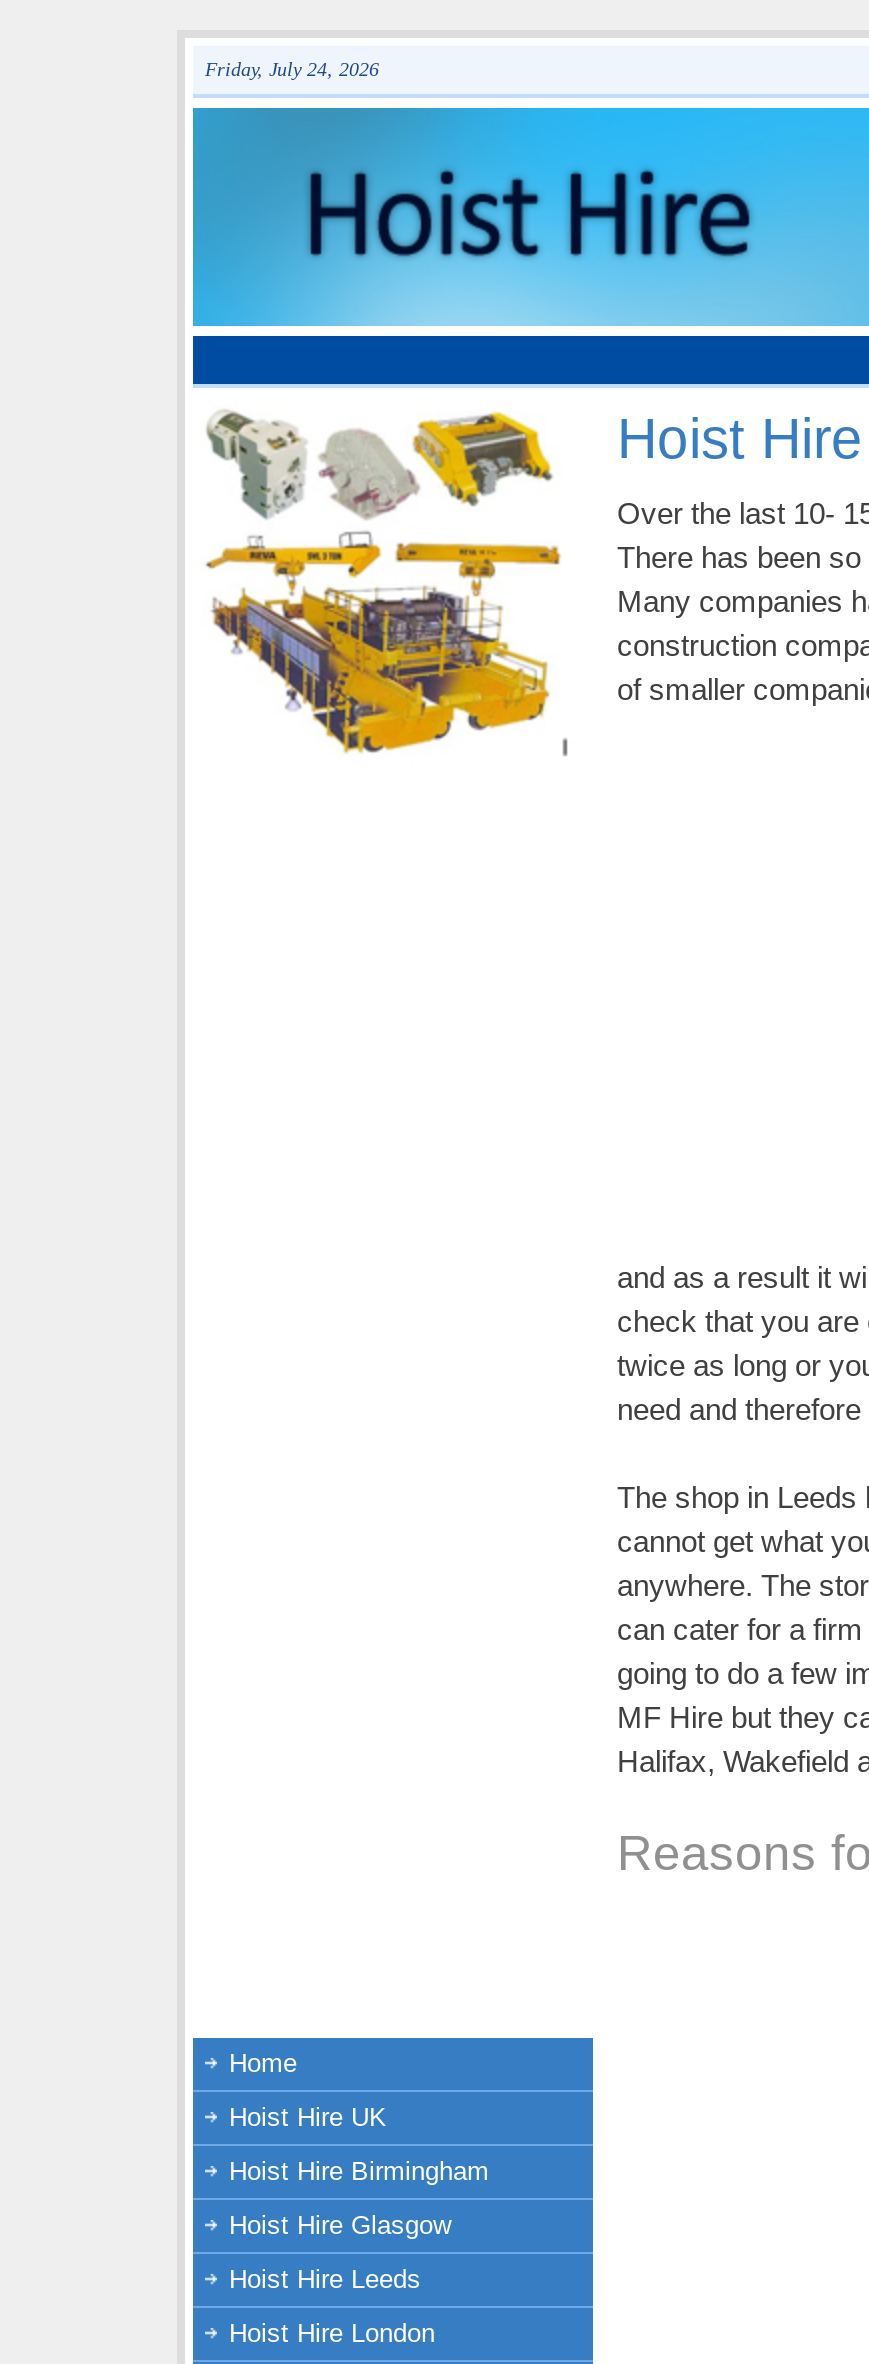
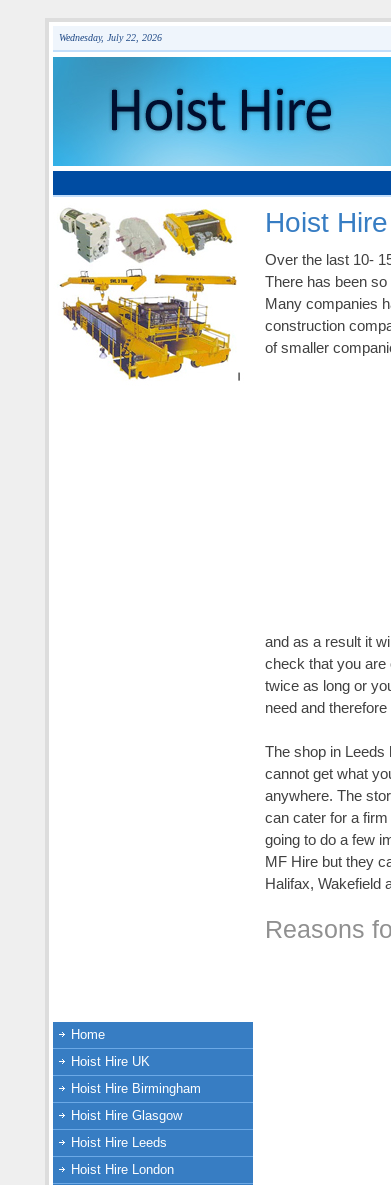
[205,58,379,80] Friday, July 24, 2026 -> [59,32,162,43] Wednesday, July 22, 2026

